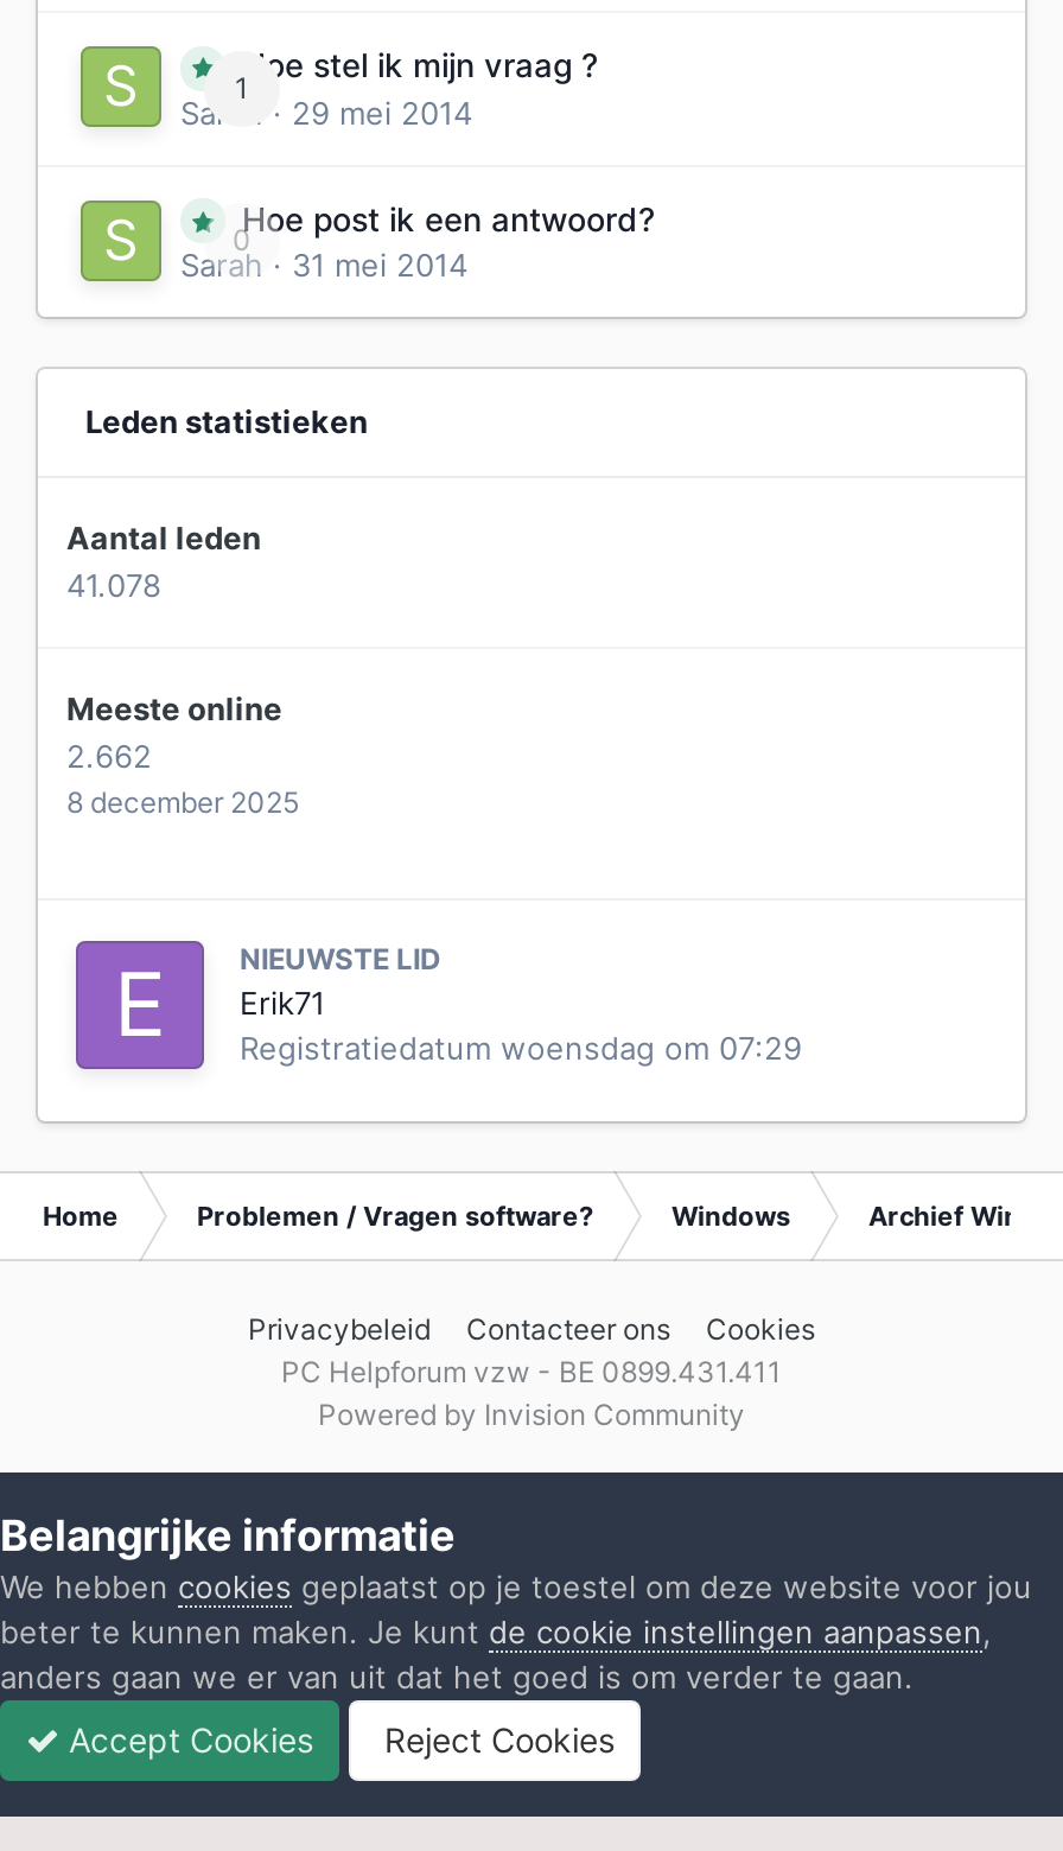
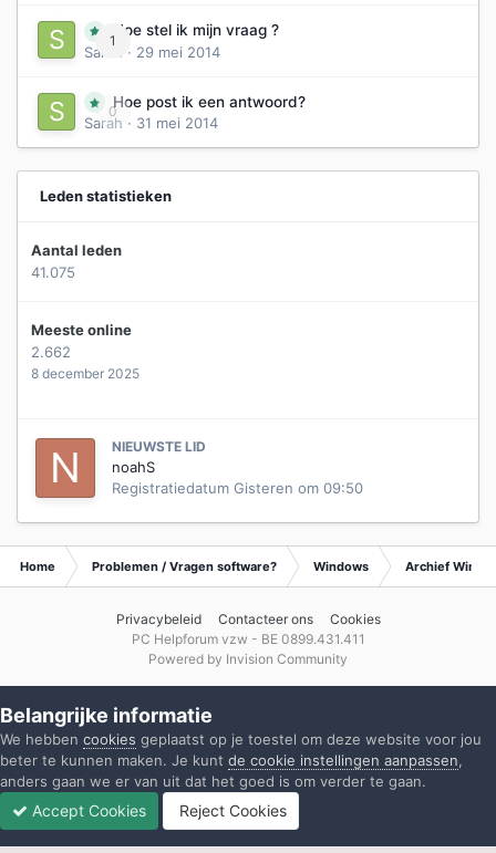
[66,566,161,604] 41.078 -> [31,263,75,281] 41.075
[76,941,802,1069] [image] | Erik71 | Registratiedatum woensdag om 07:29 -> [35,438,363,498] [image] | noahS | Registratiedatum Gisteren om 09:50

